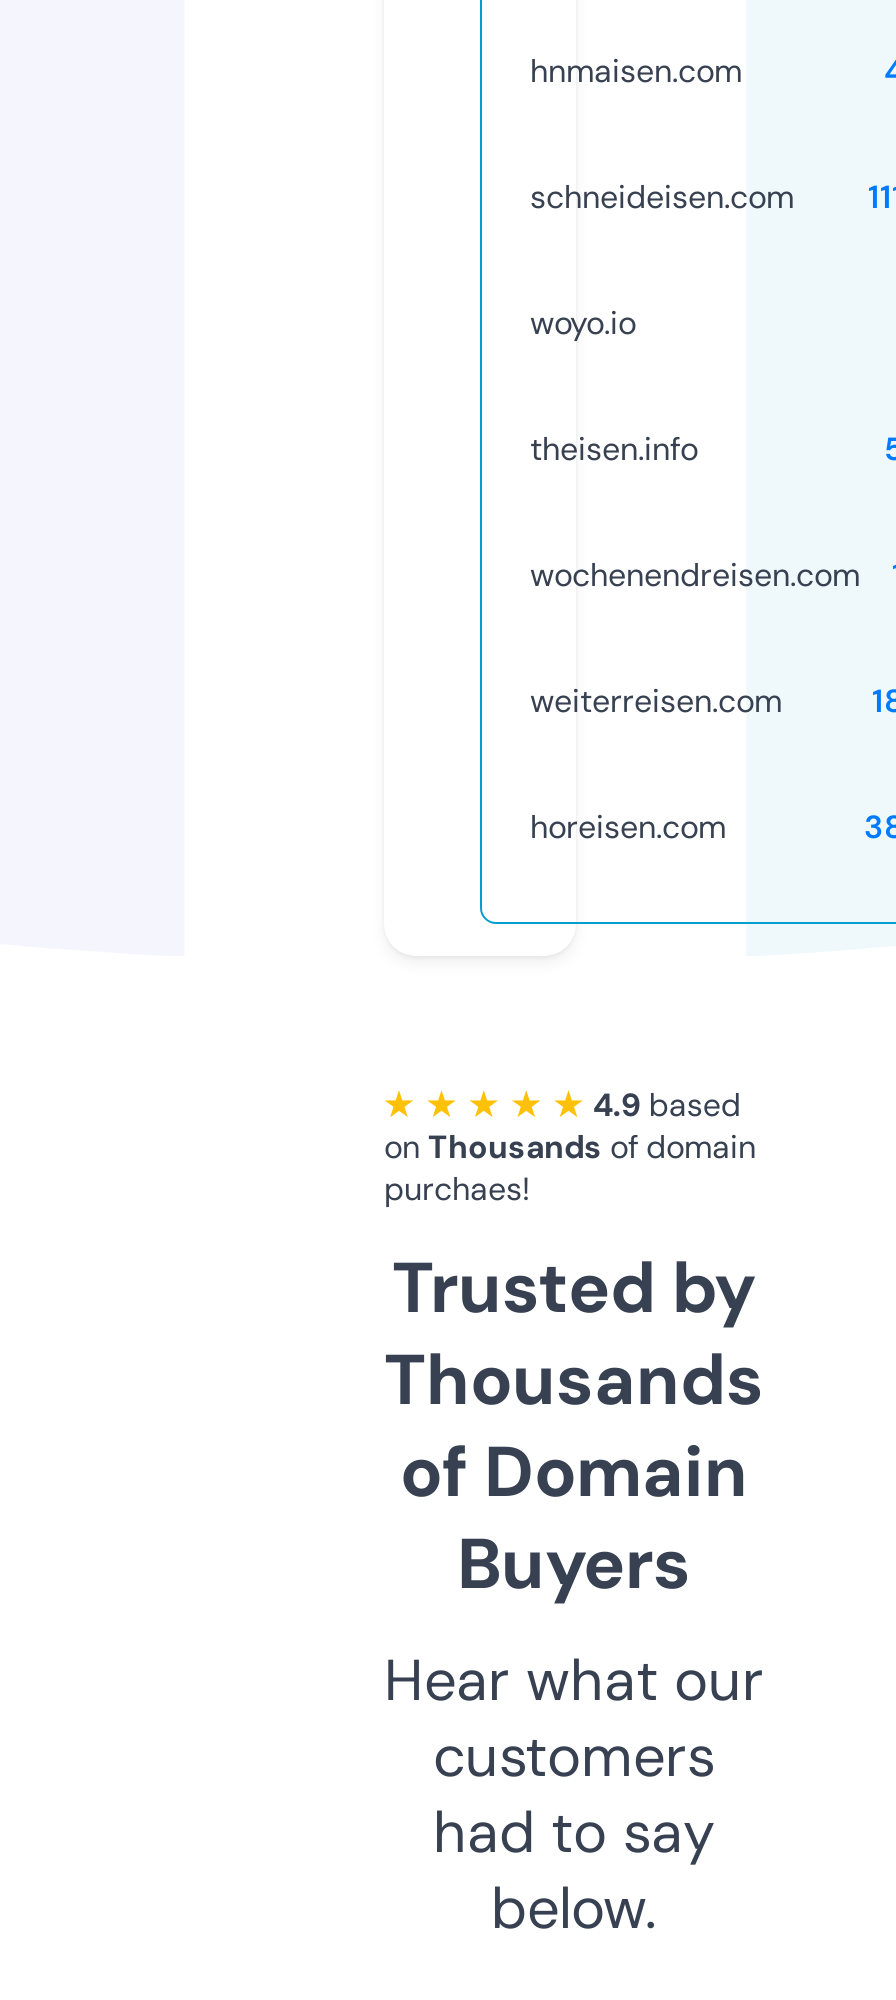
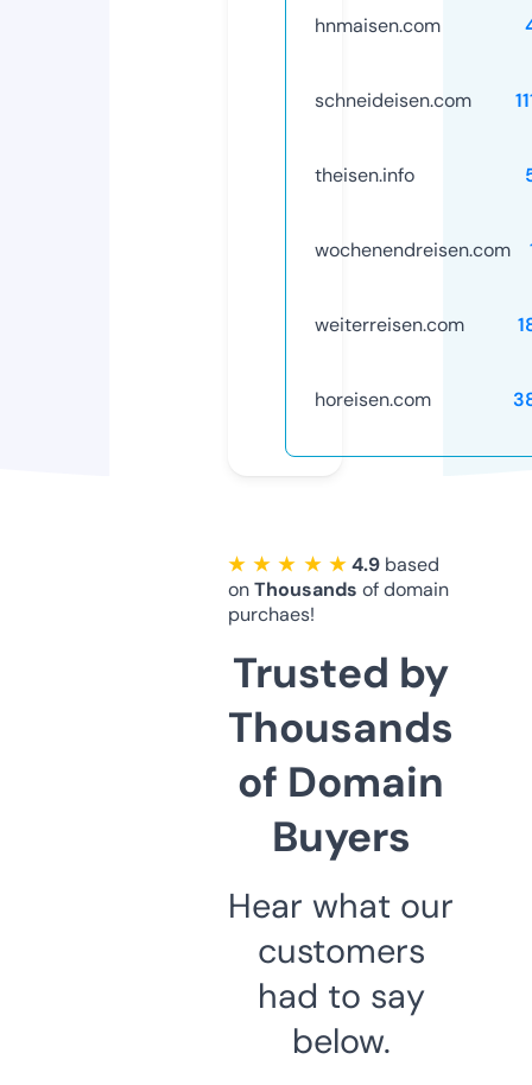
[530,302,636,344] woyo.io -> none

